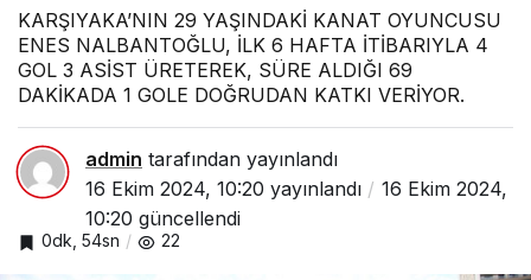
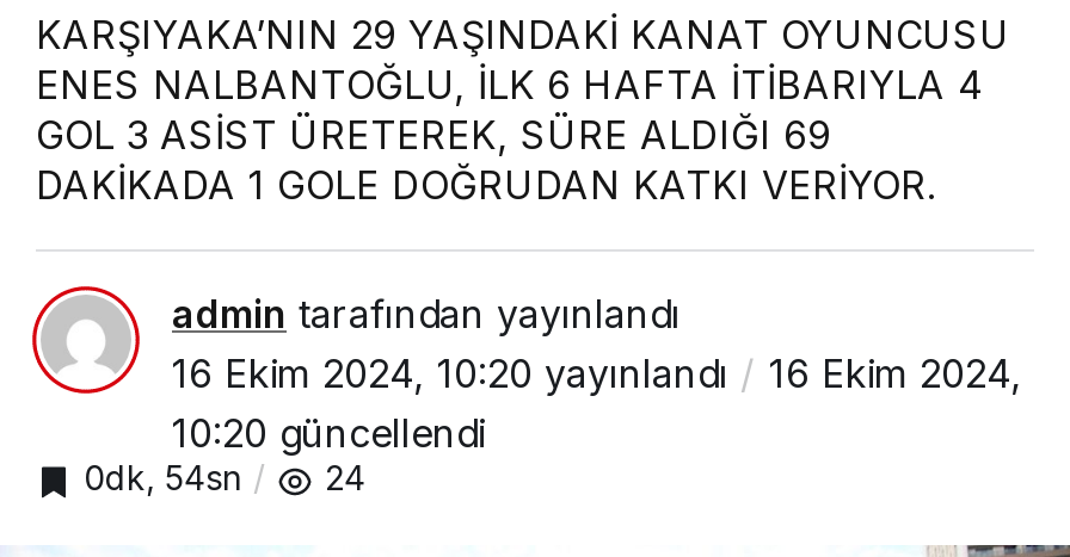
[161,230,180,250] 22 -> [325,457,365,497] 24

